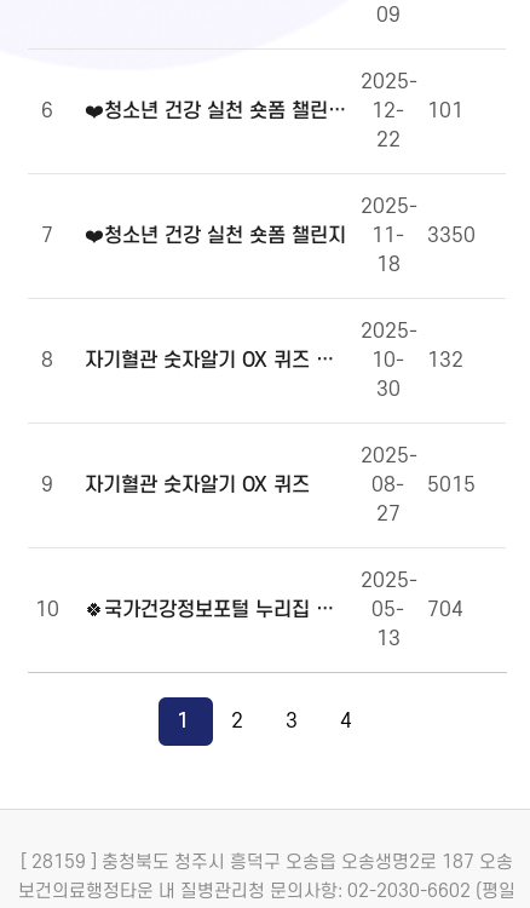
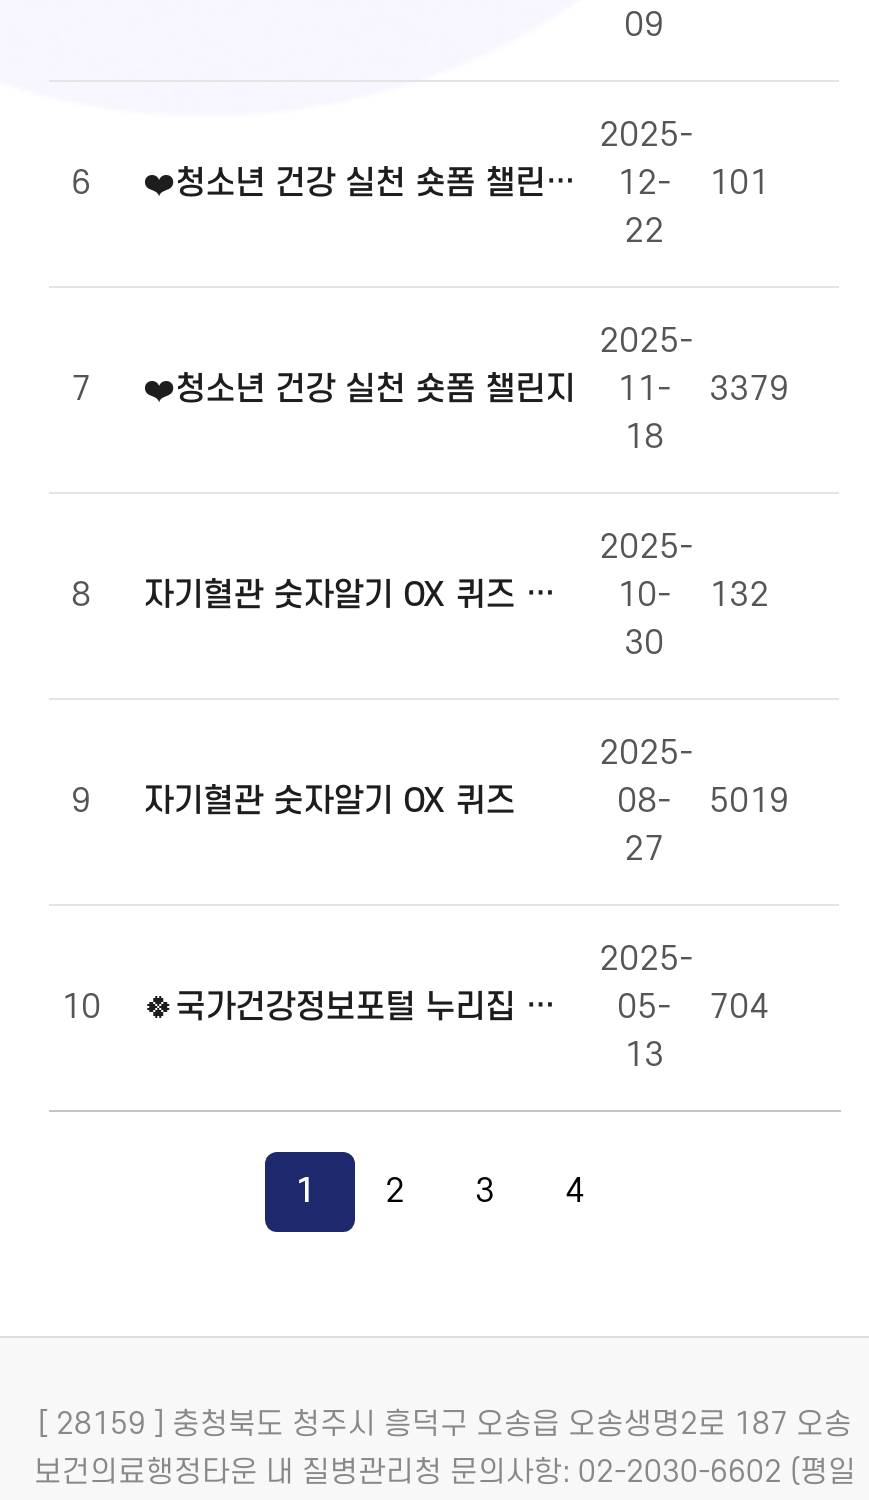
[427,225,476,247] 3350 -> [709,372,789,408] 3379
[372,475,476,497] 08- 5015 -> [617,784,789,820] 08- 5019

